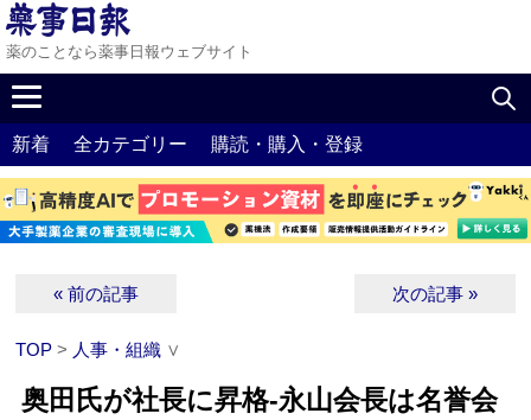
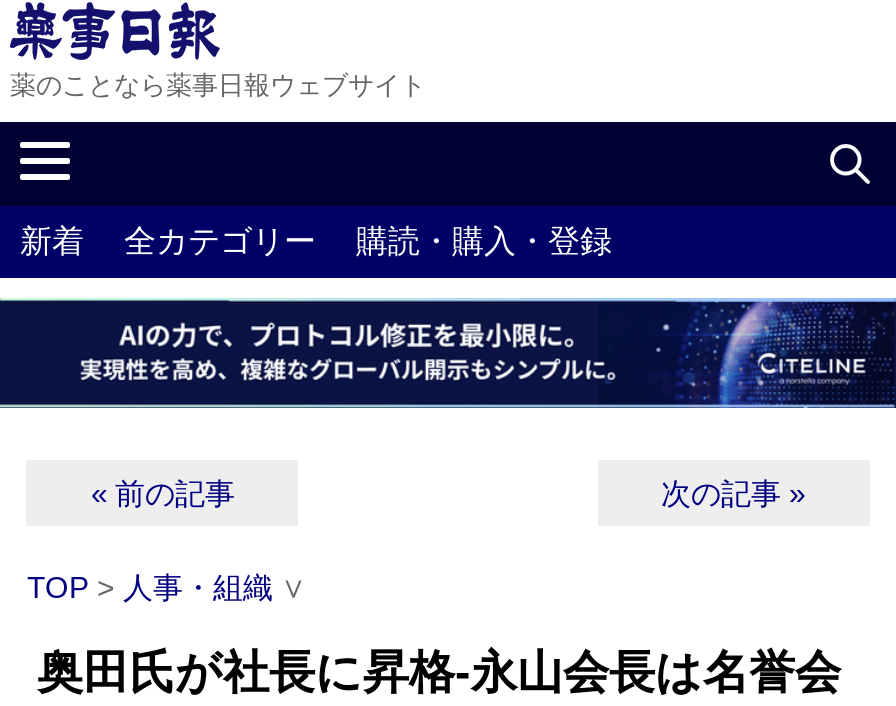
[4,177,527,244] [image] -> [6,296,890,410] [image]

